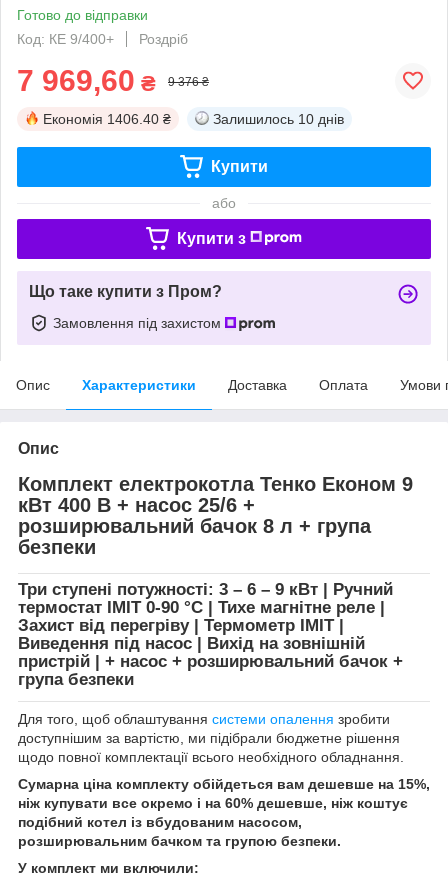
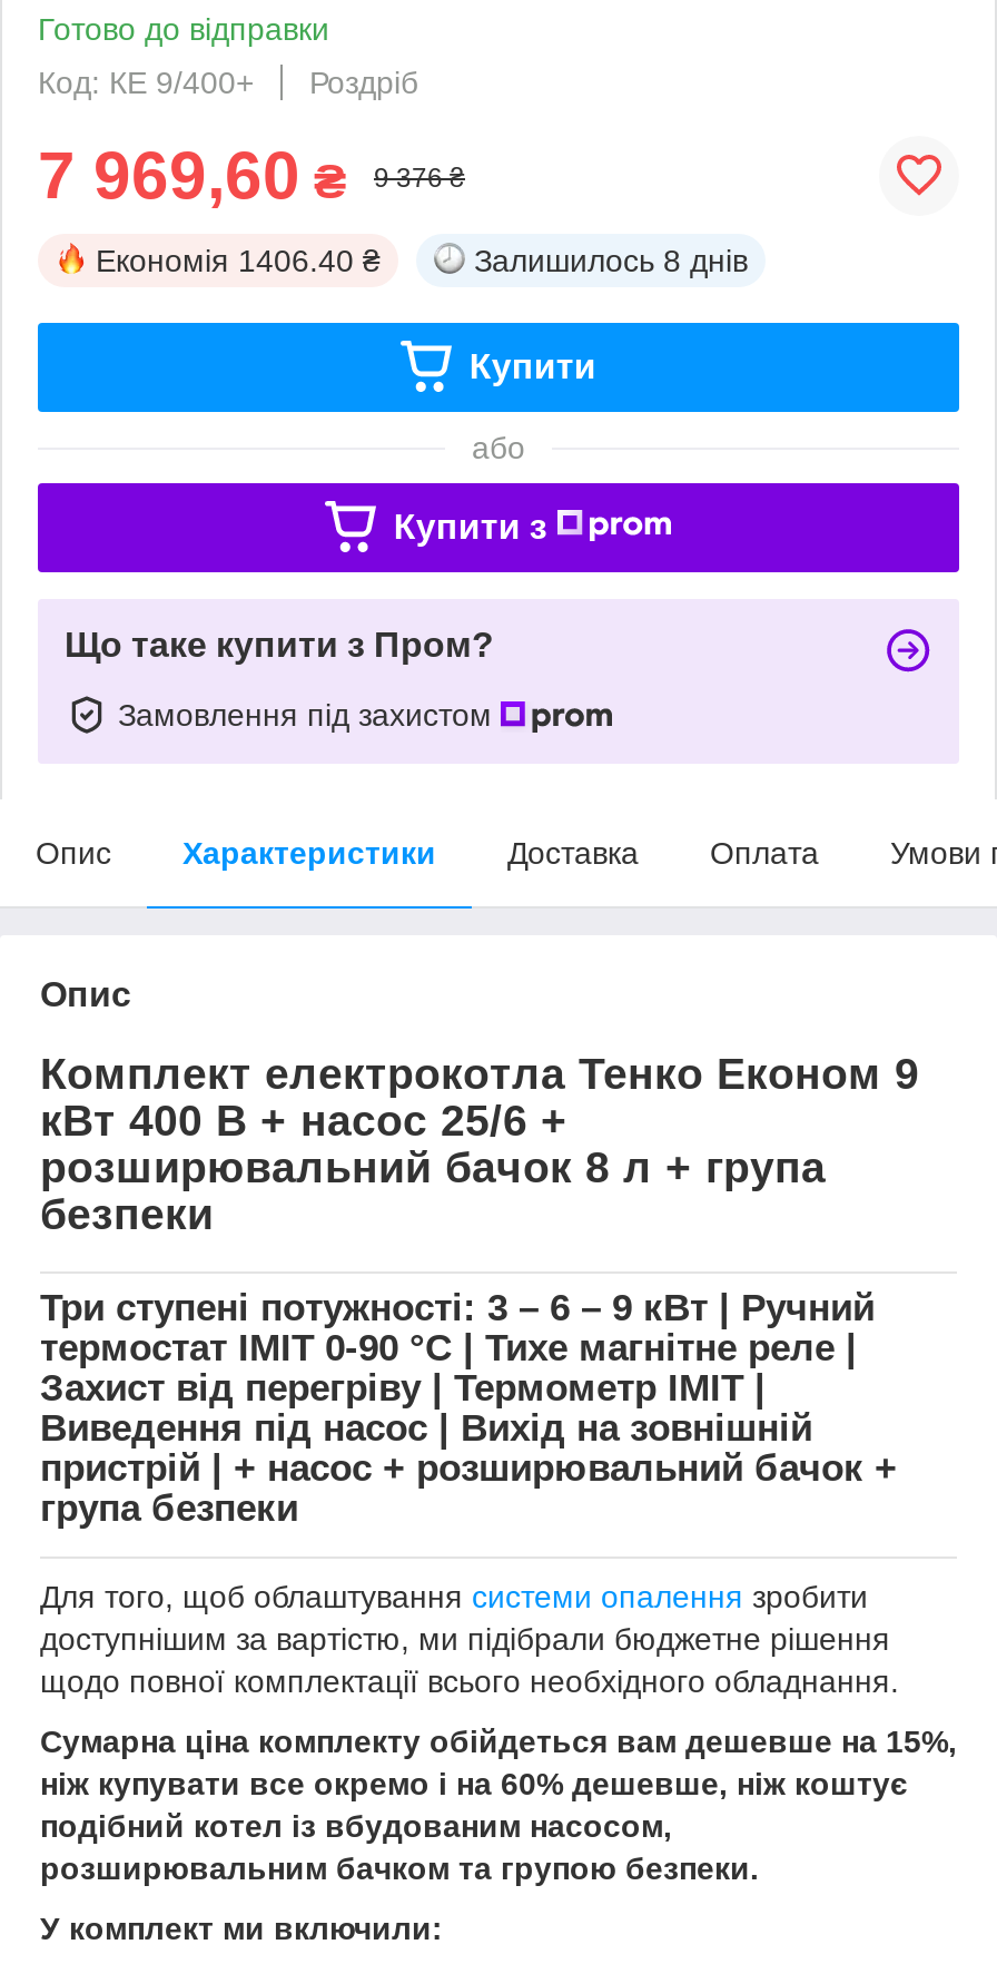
[213,111,344,127] Залишилось 10 днів -> [474,242,748,278] Залишилось 8 днів

